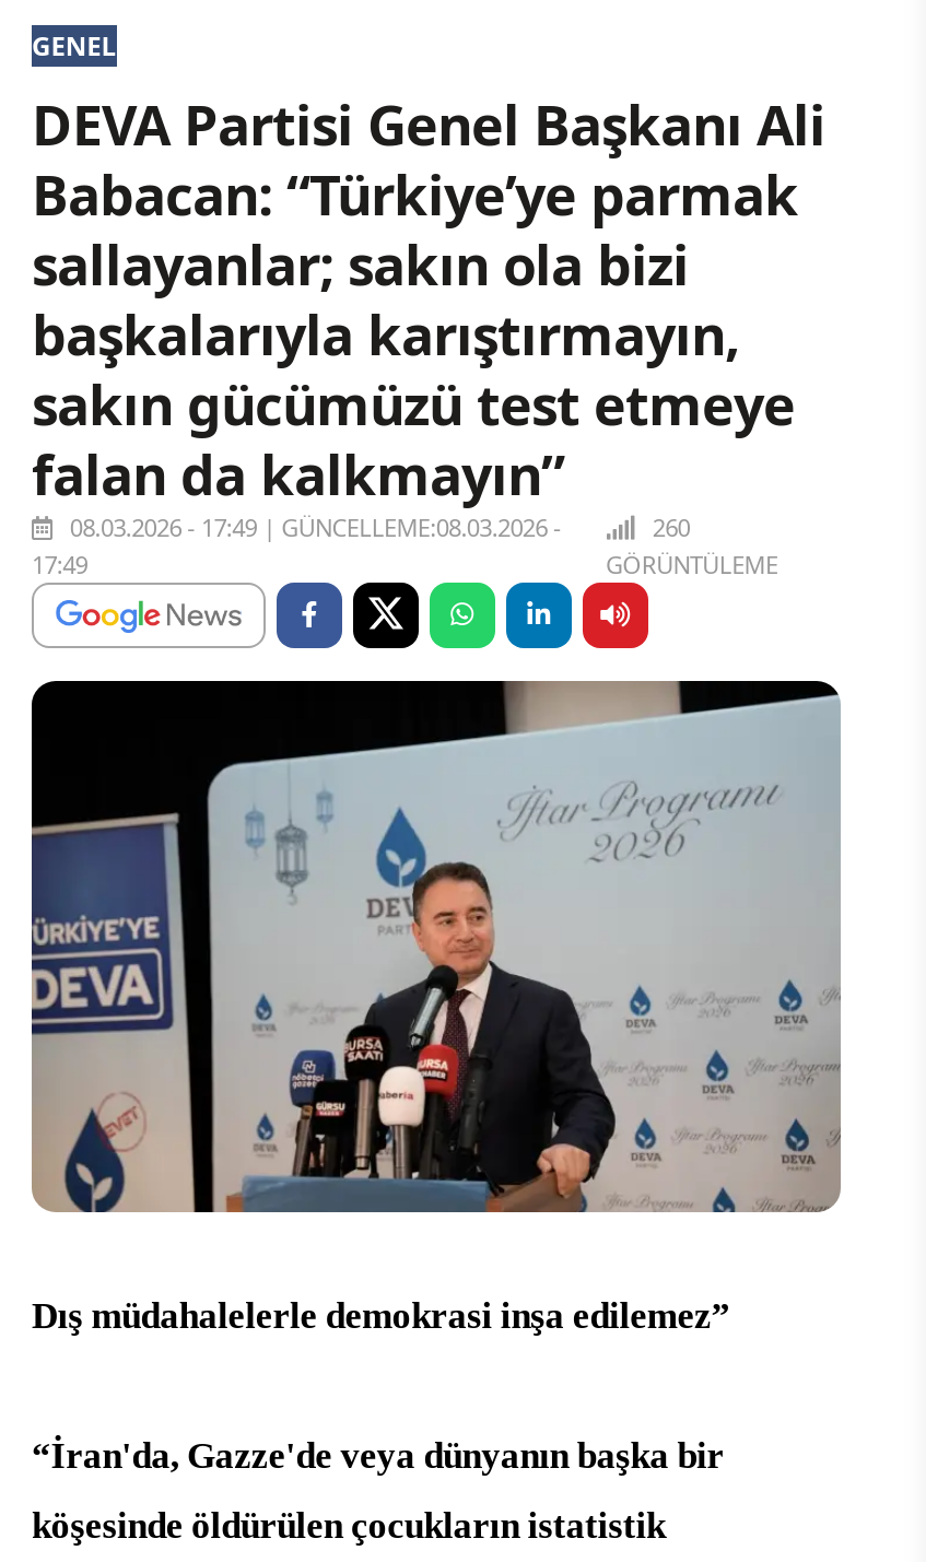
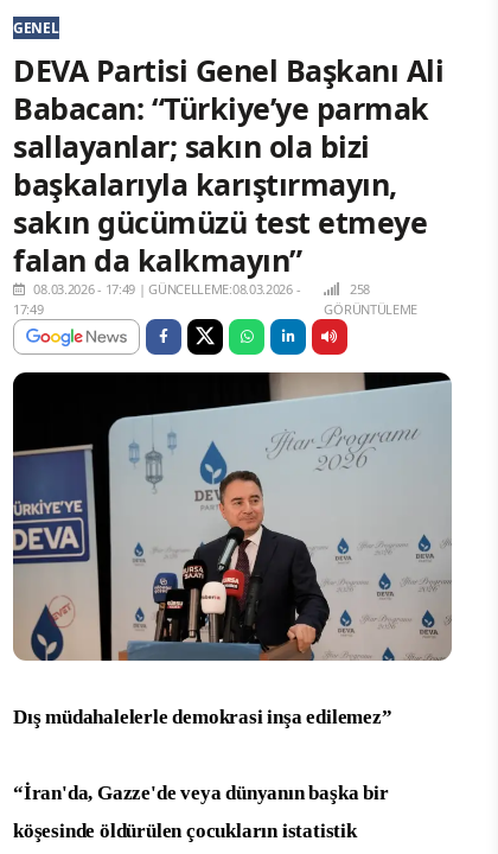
[647,511,690,544] 260 -> [346,280,370,298] 258

